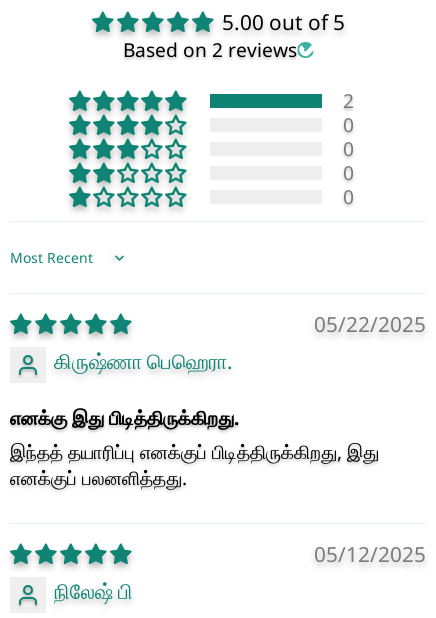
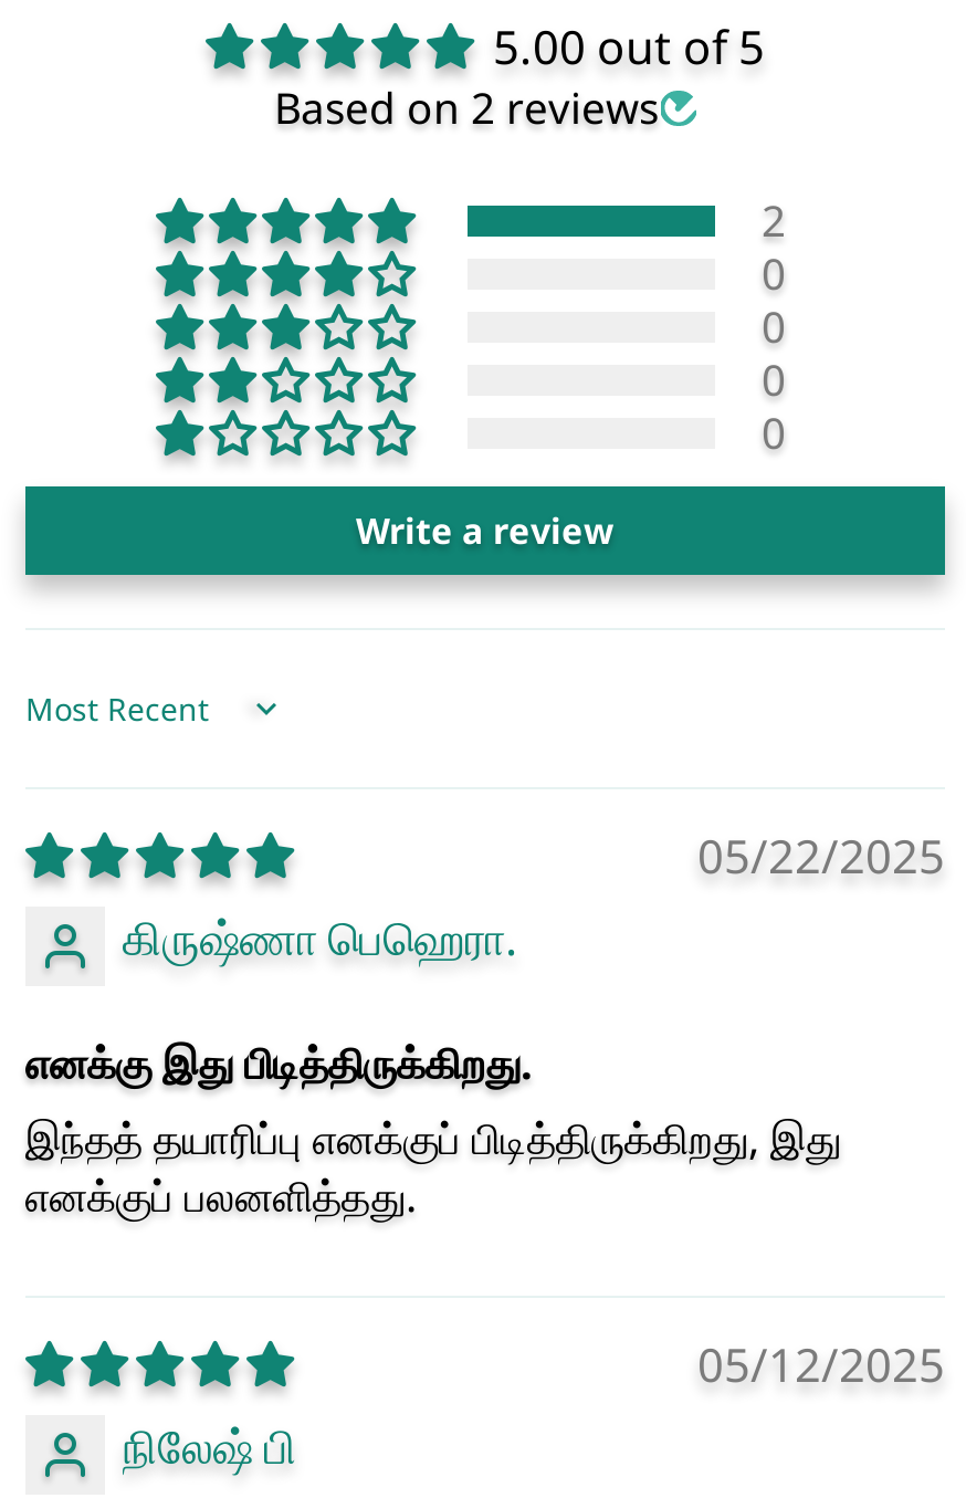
none -> [356,505,615,554] Write a review

